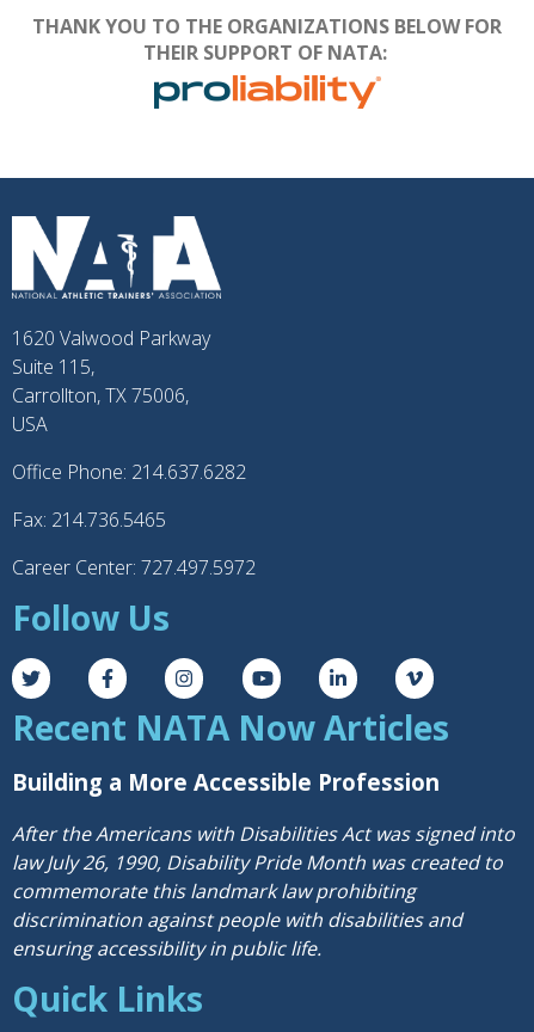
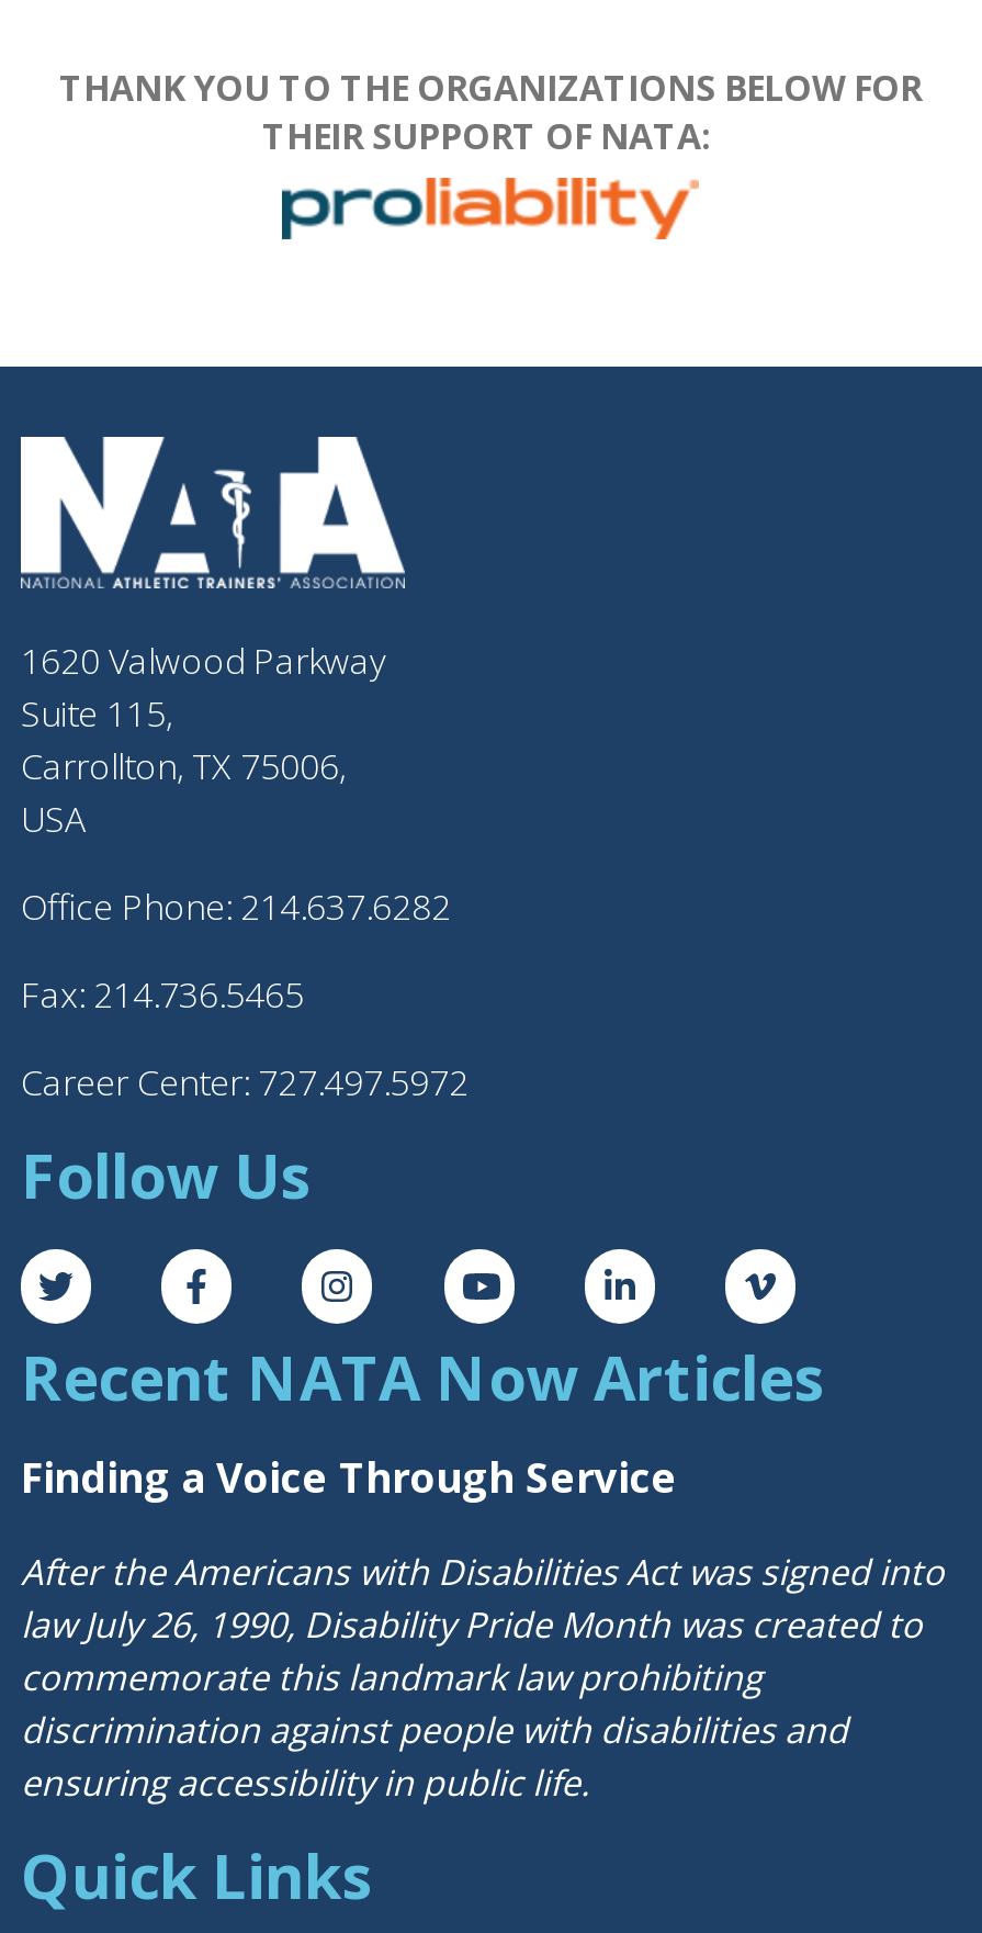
[12,767,440,797] Building a More Accessible Profession -> [21,1449,677,1504] Finding a Voice Through Service

